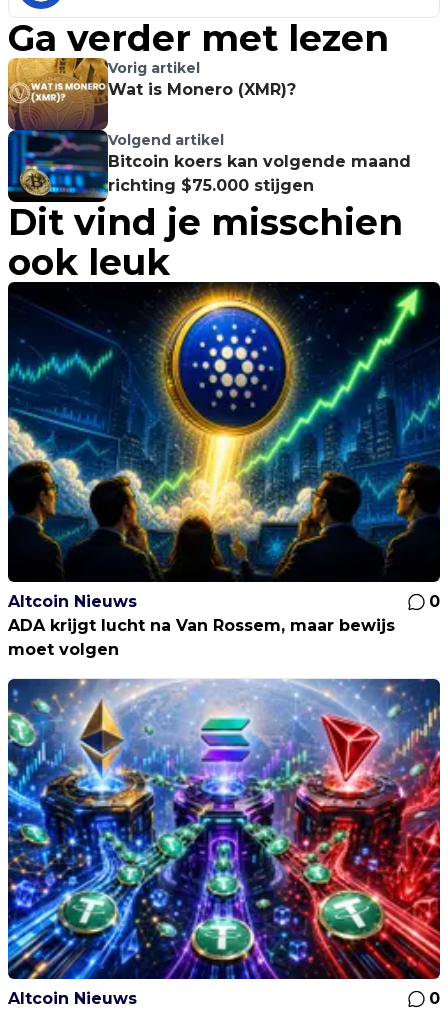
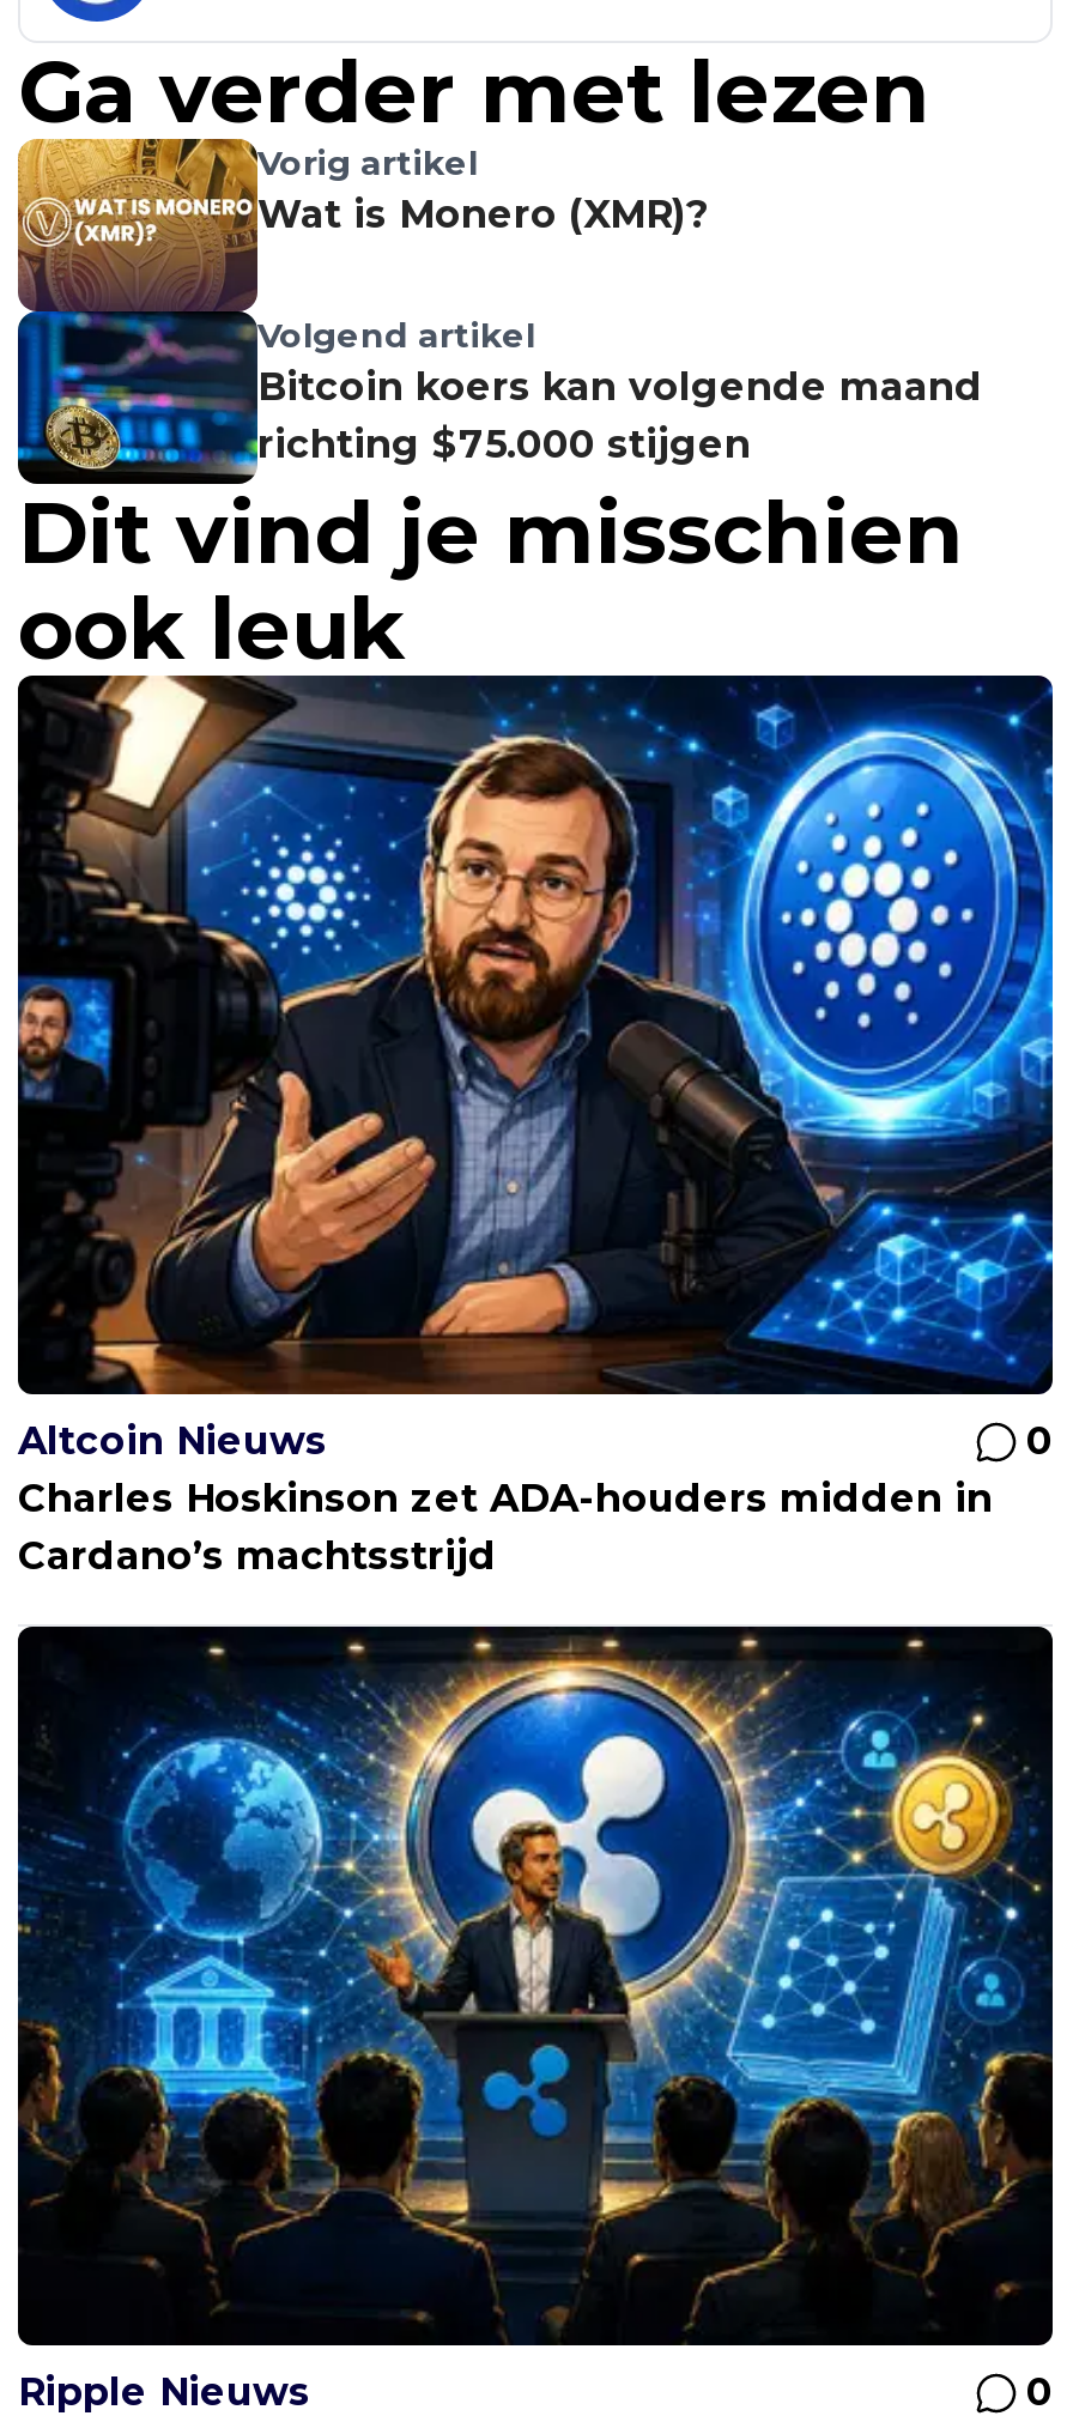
[7,282,441,659] [image] | ADA krijgt lucht na Van Rossem, maar bewijs | moet volgen -> [16,676,1055,1579] [image] | Charles Hoskinson zet ADA-houders midden in | Cardano’s machtsstrijd
[7,678,441,1008] [image] | Altcoin Nieuws -> [16,1624,1055,2415] [image] | Ripple Nieuws

